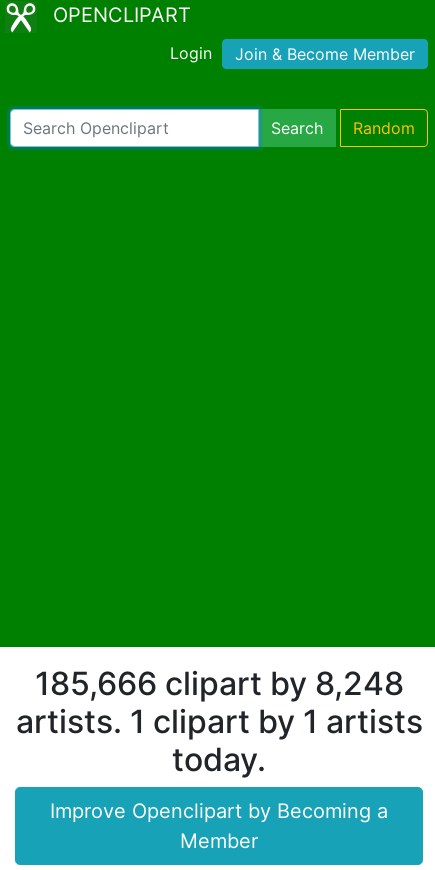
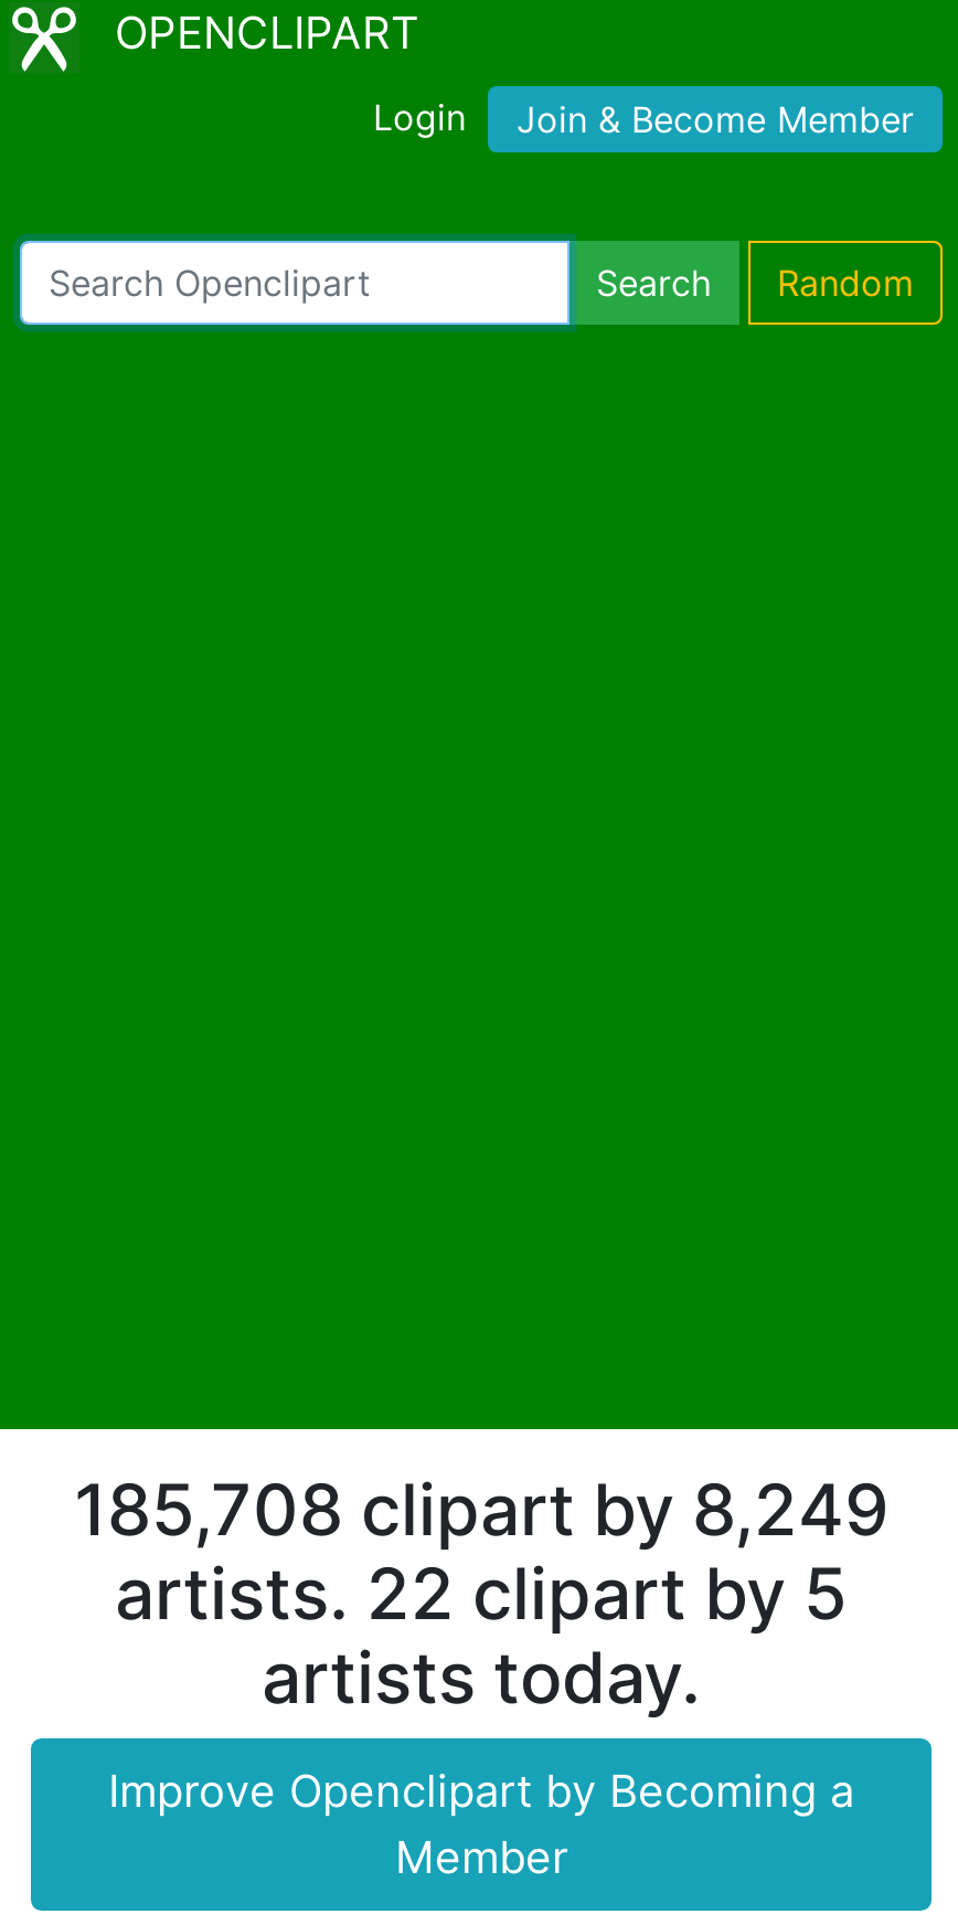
[15,663,422,778] 185,666 clipart by 8,248 | artists. 1 clipart by 1 artists | today. -> [74,1466,888,1720] 185,708 clipart by 8,249 | artists. 22 clipart by 5 | artists today.

